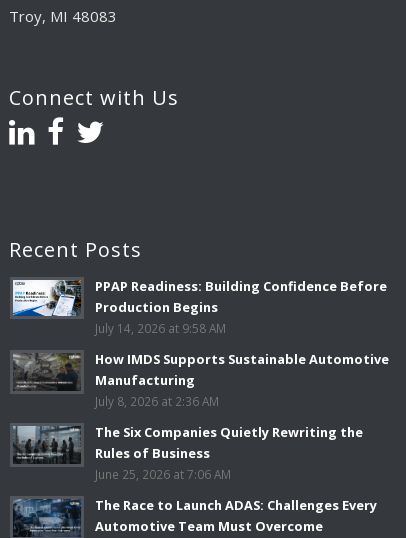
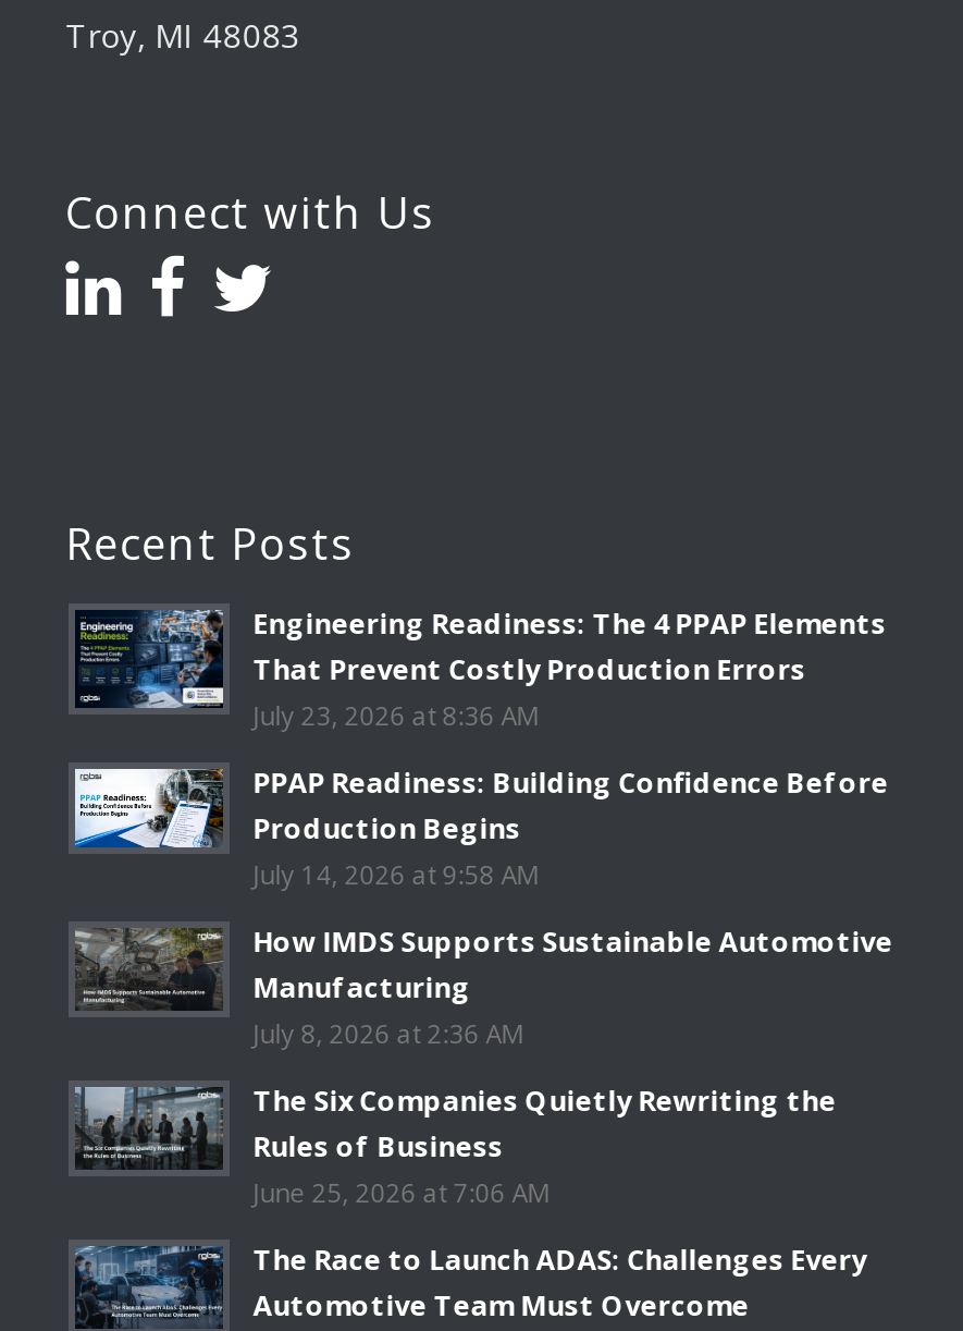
none -> [71,603,886,732] [image] | Engineering Readiness: The 4 PPAP Elements | That Prevent Costly Production Errors | July 23, 2026 at 8:36 AM

